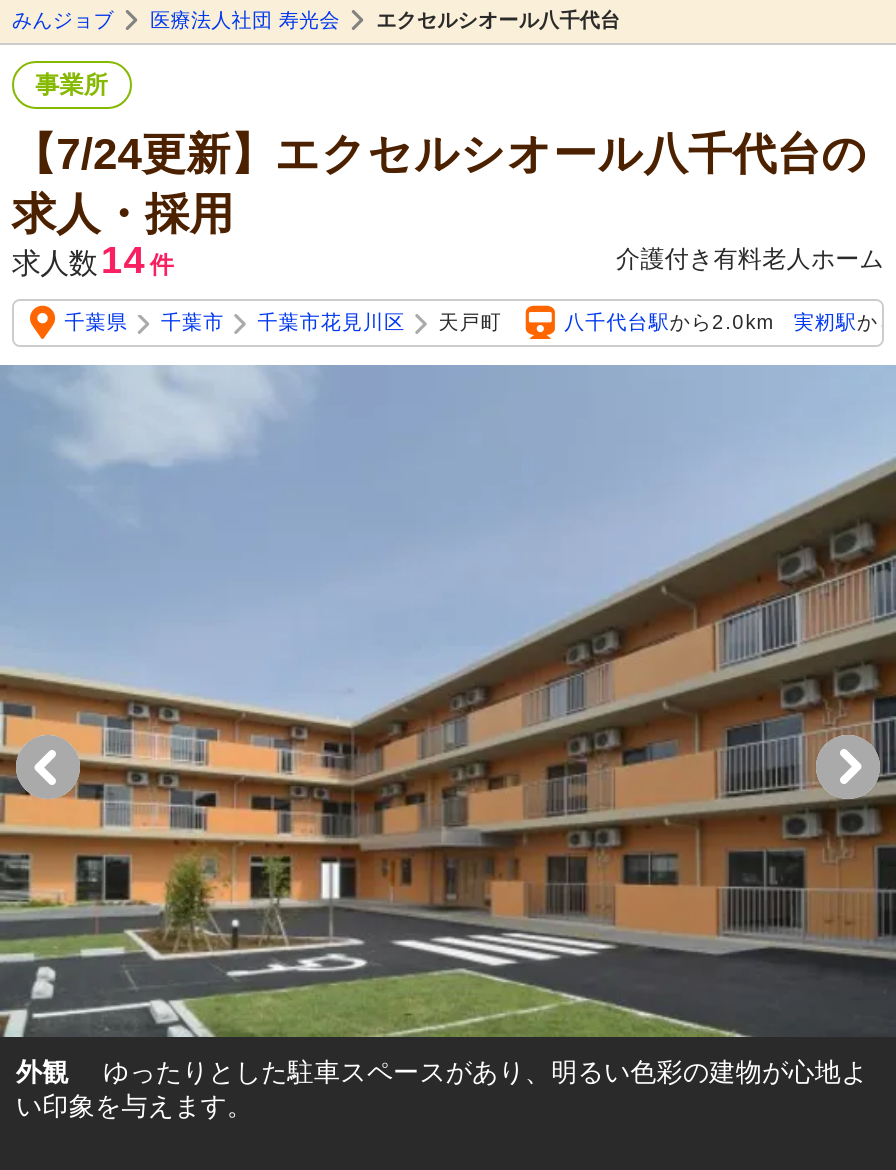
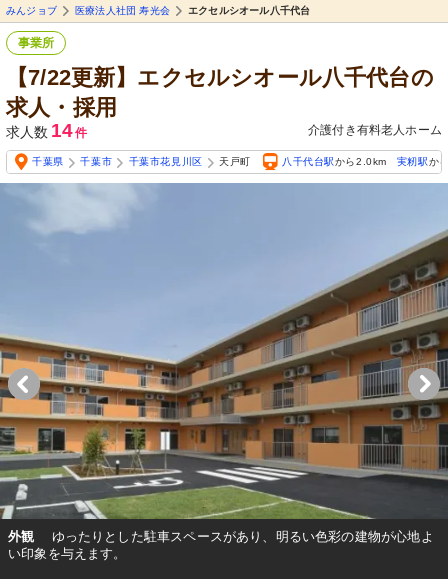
[12,129,868,179] 【7/24更新】エクセルシオール八千代台の -> [6,65,434,90] 【7/22更新】エクセルシオール八千代台の

